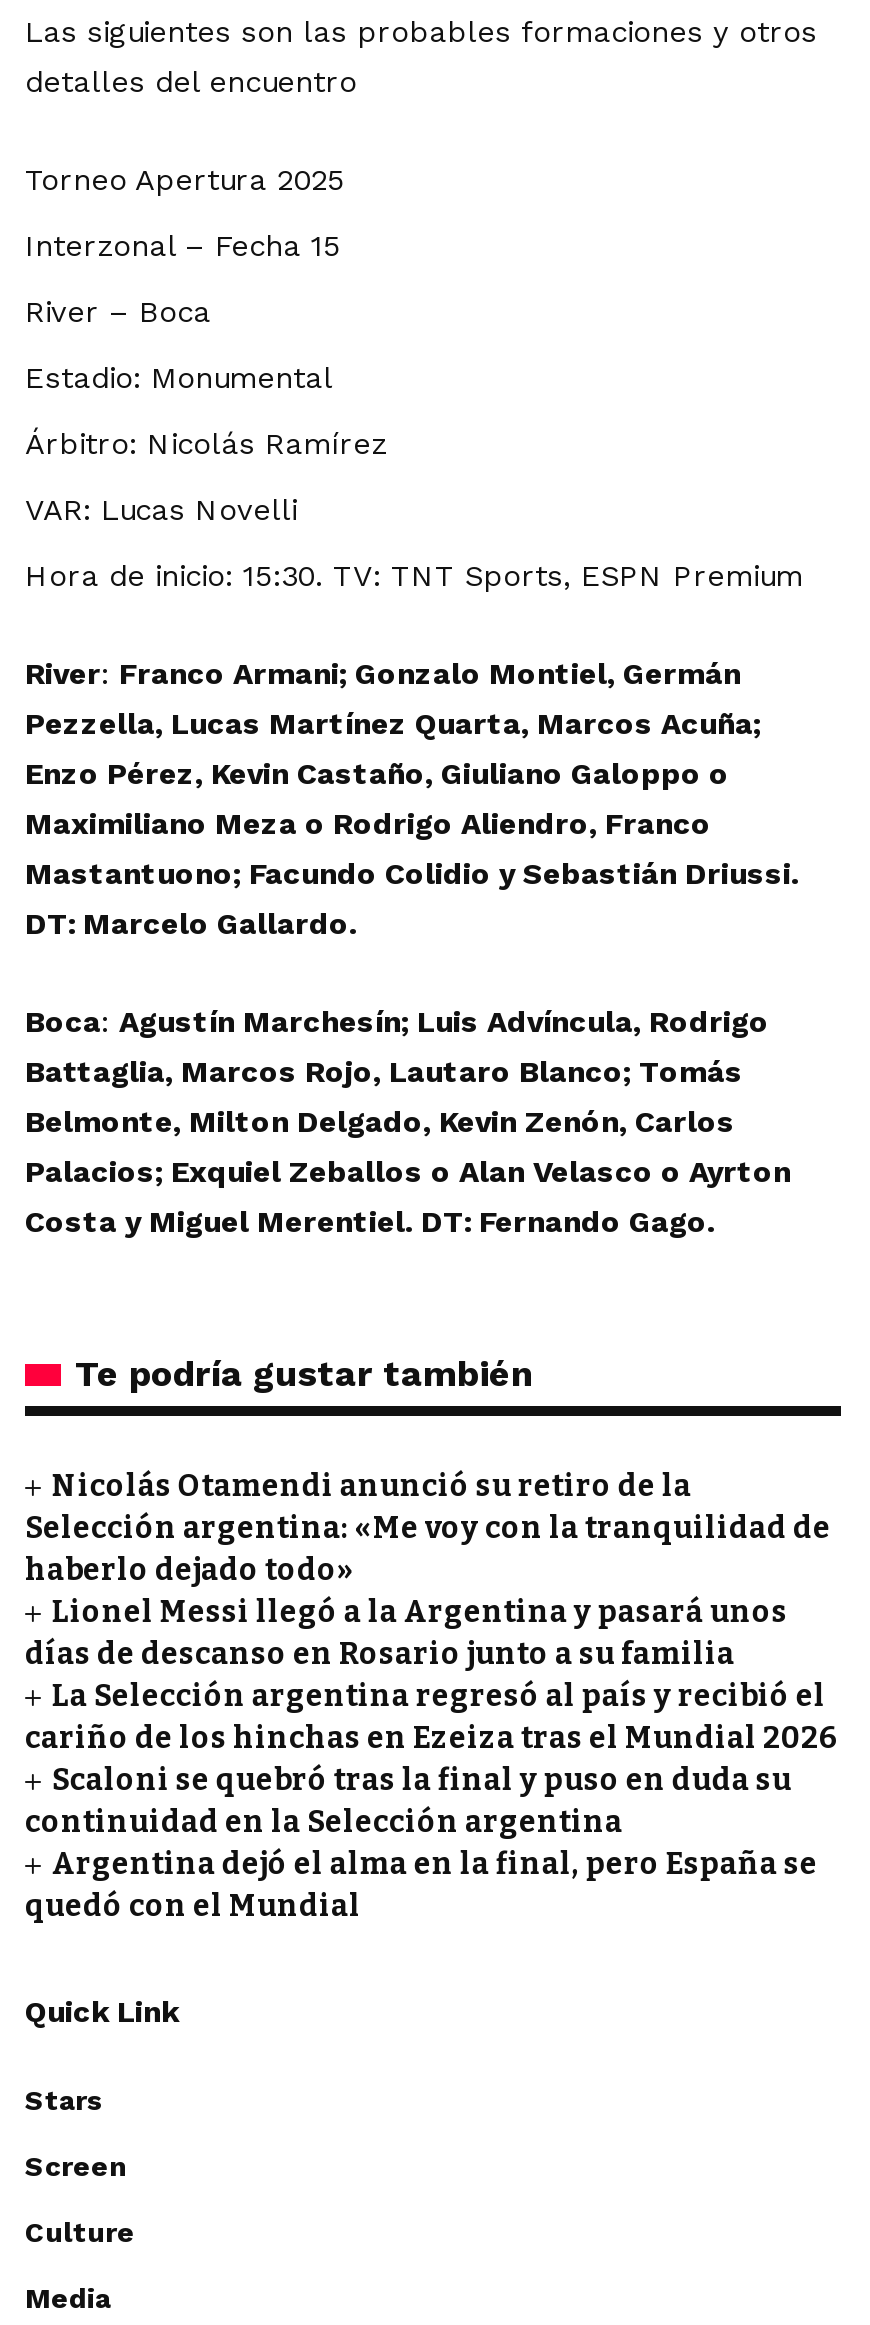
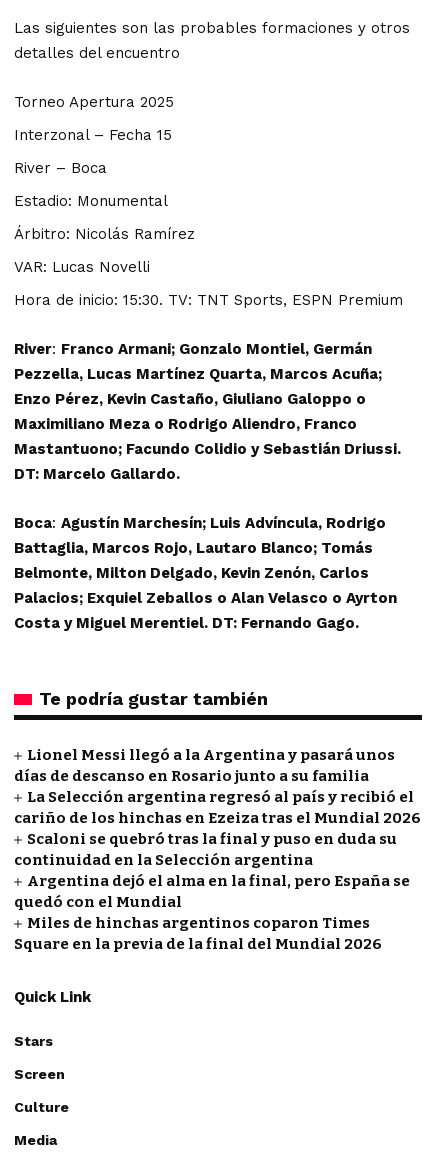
[25,1468,831,1588] Nicolás Otamendi anunció su retiro de la | Selección argentina: «Me voy con la tranquilidad de | haberlo dejado todo» -> none
moved [25,1594,839,1924] -> [14,746,421,911]: Lionel Messi llegó a la Argentina y pasará unos | días de descanso en Rosario junto a su familia | La Selección argentina regresó al país y recibió el | cariño de los hinchas en Ezeiza tras el Mundial 2026 | Scaloni se quebró tras la final y puso en duda su | continuidad en la Selección argentina | Argentina dejó el alma en la final, pero España se | quedó con el Mundial
none -> [14,914,382,953] Miles de hinchas argentinos coparon Times | Square en la previa de la final del Mundial 2026

